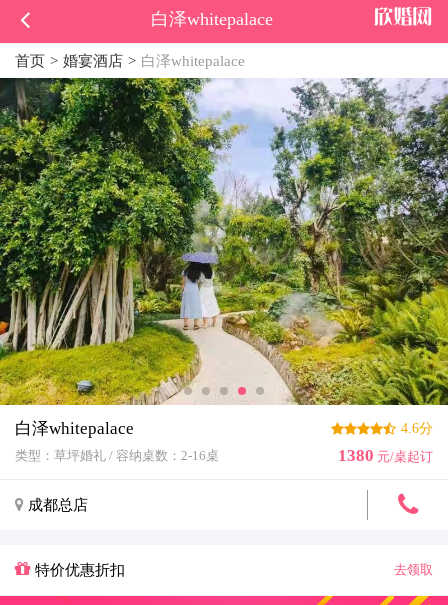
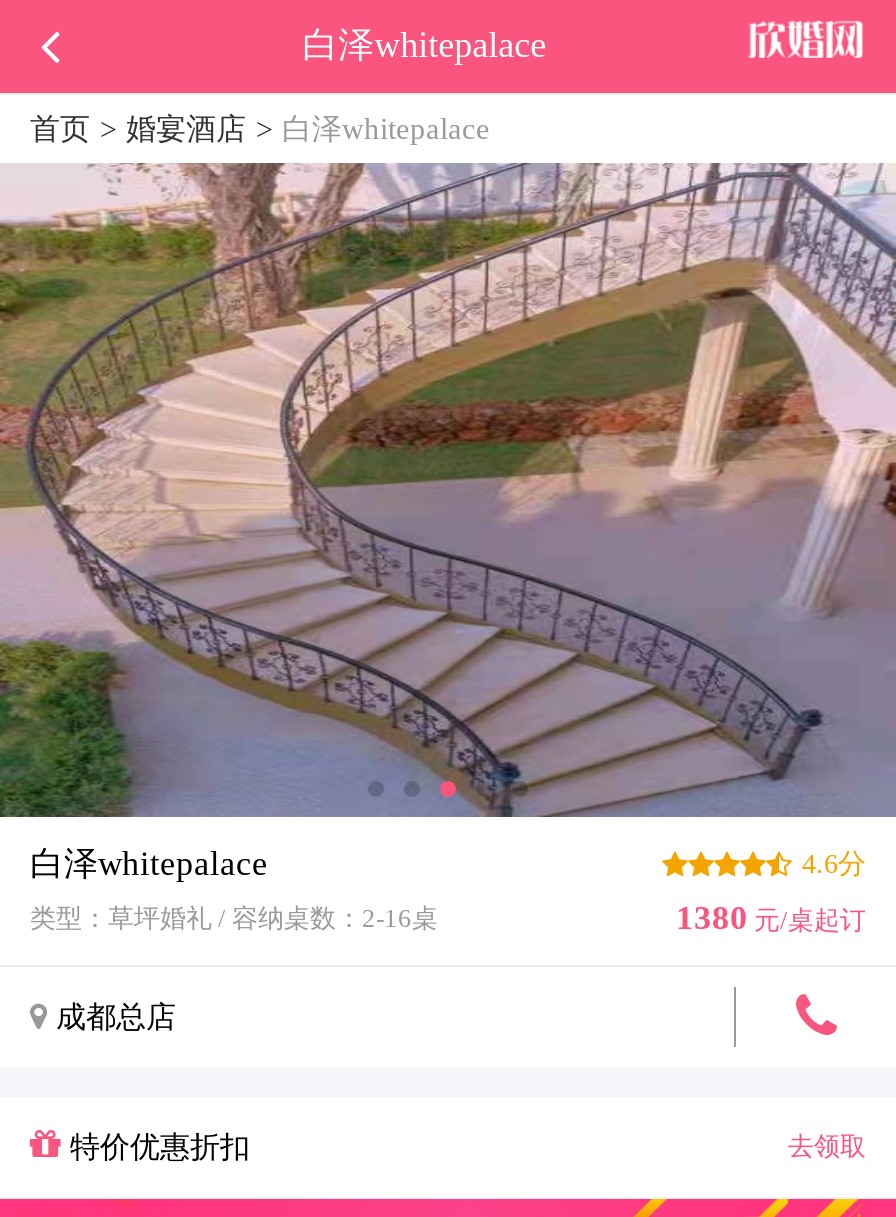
[3,77,445,406] [image] -> [6,161,890,819] [image]

